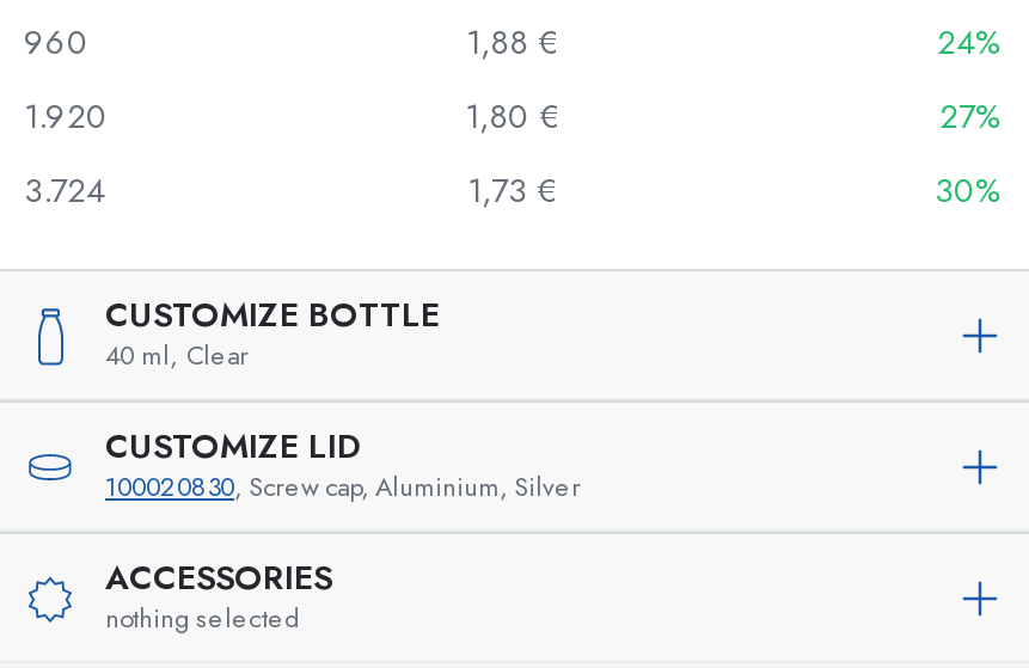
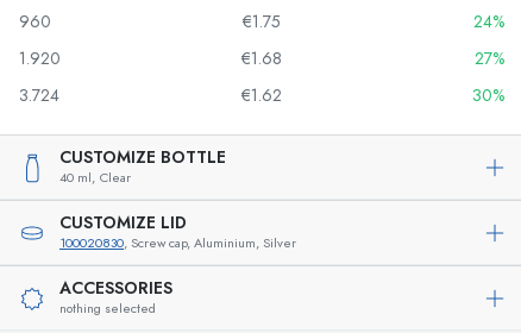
[466,20,557,66] 1,88 € -> [243,11,281,33] €1.75
[465,94,558,140] 1,80 € -> [241,48,282,70] €1.68
[467,168,556,214] 1,73 € -> [241,84,282,107] €1.62

